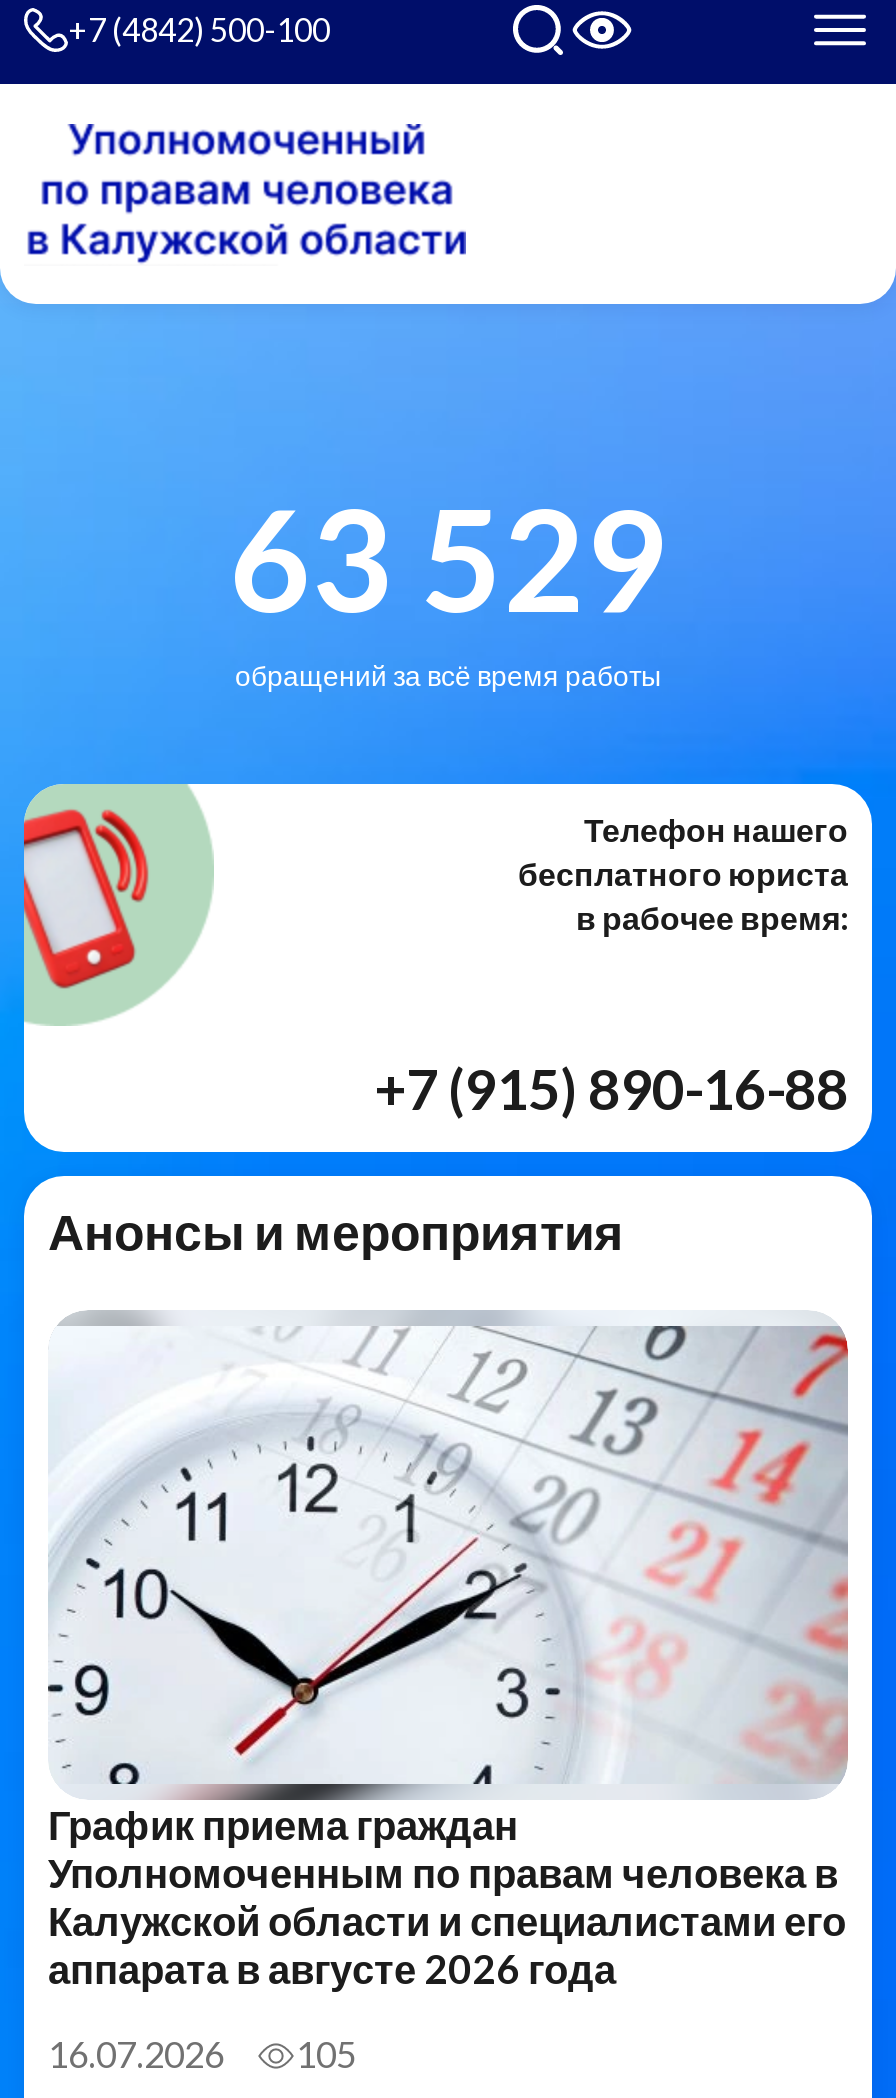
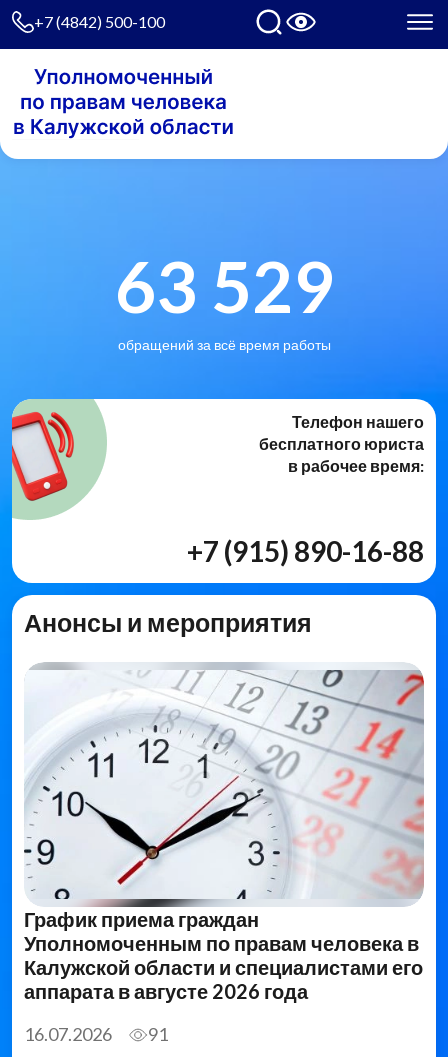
[48,2032,356,2076] 16.07.2026 105 -> [24,1023,168,1045] 16.07.2026 91

